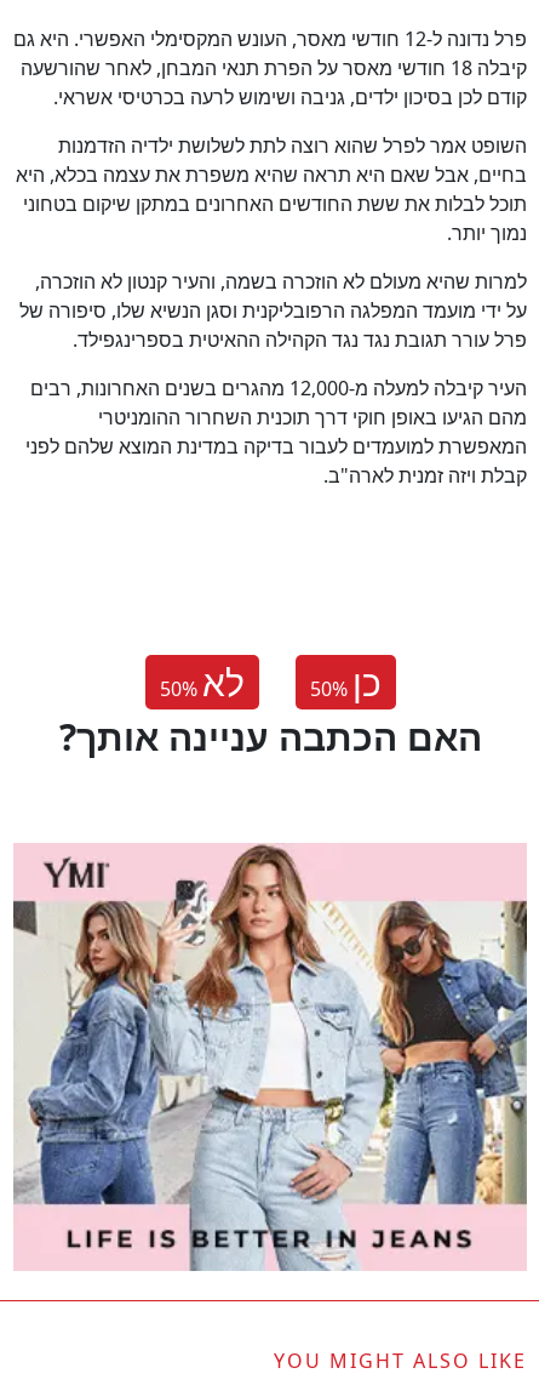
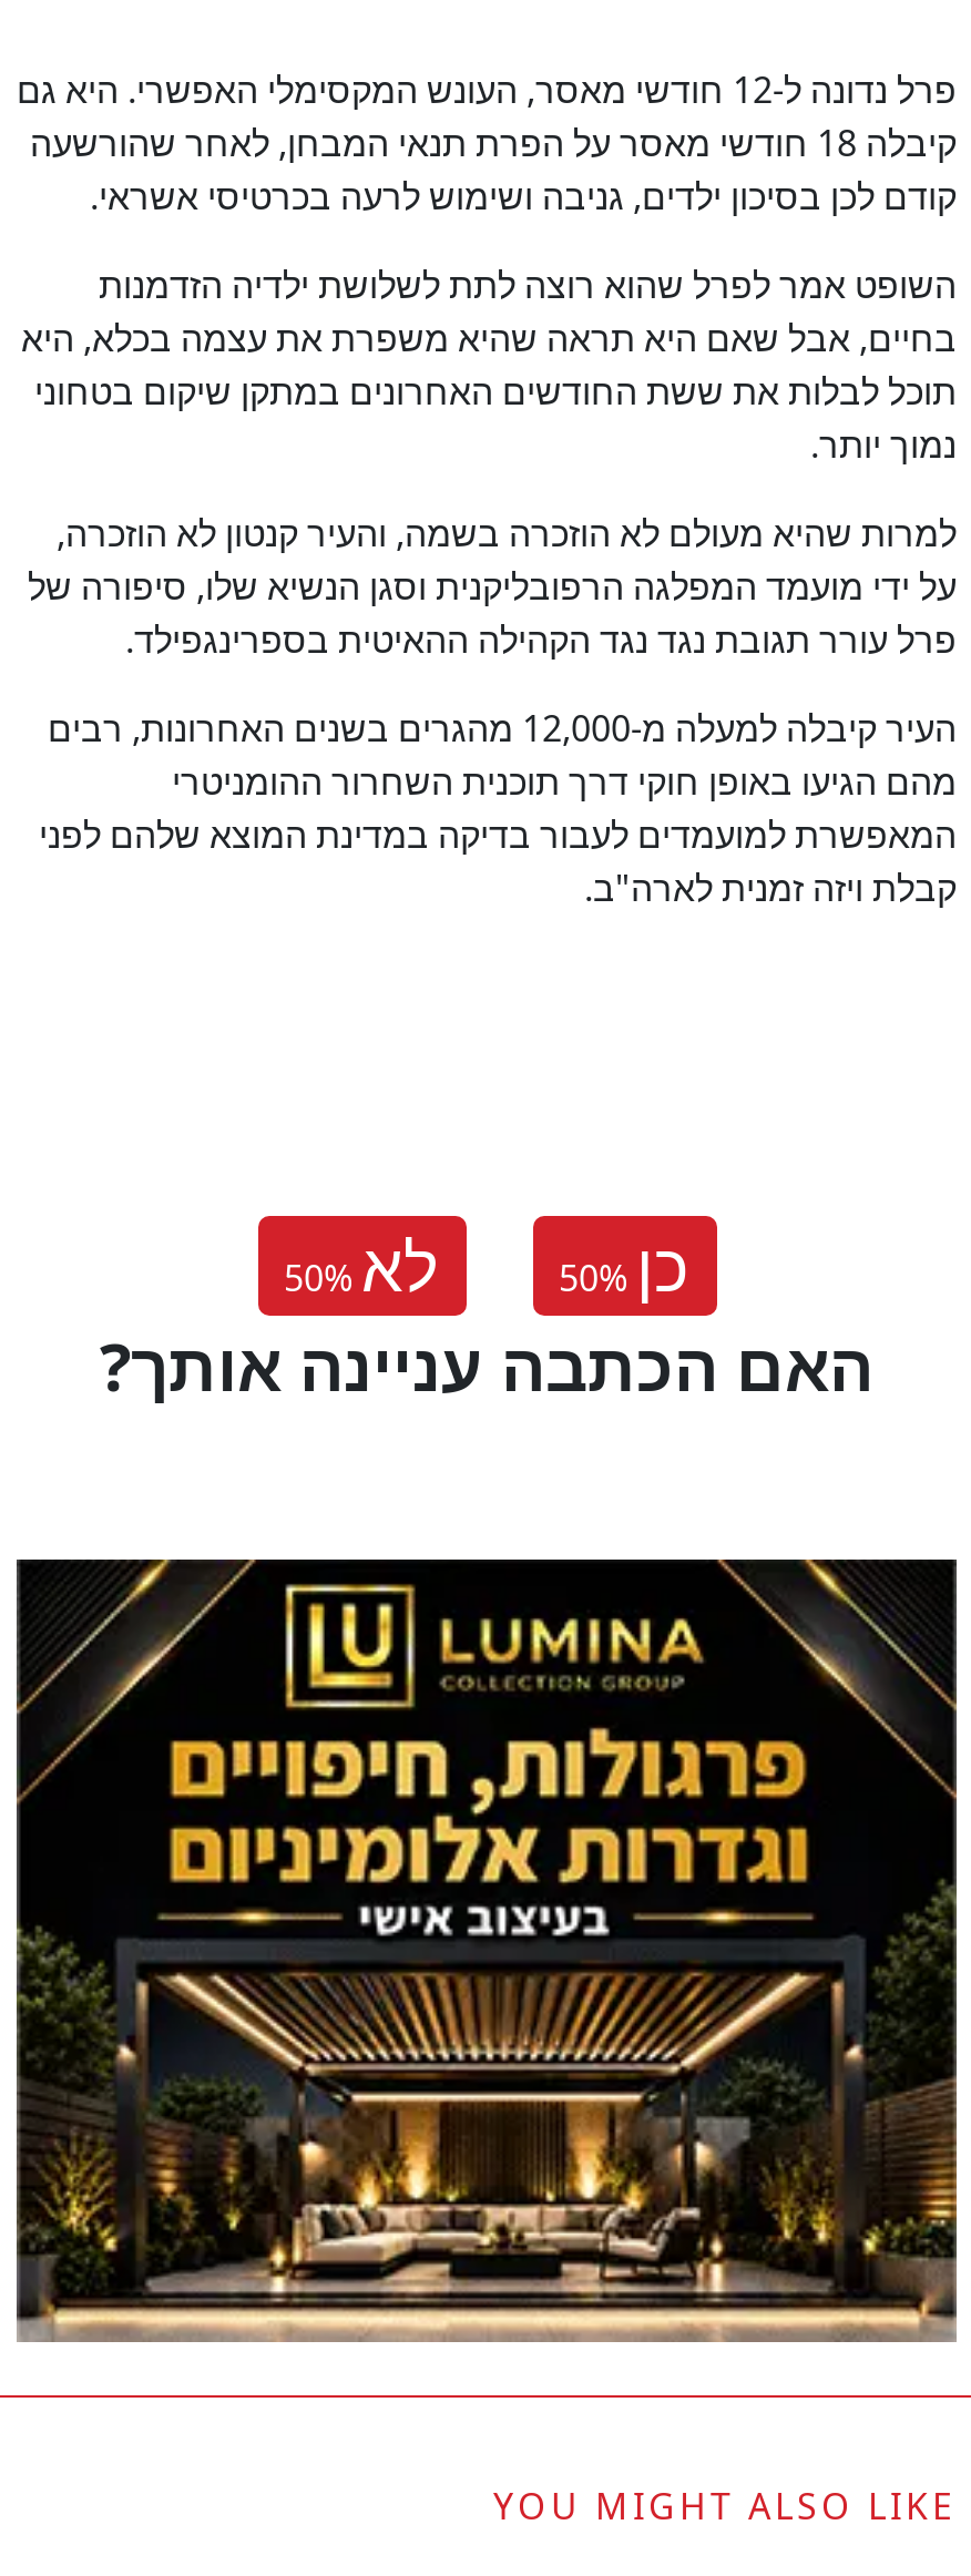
[13,843,528,1271] [image] -> [14,1557,959,2344] [image]

